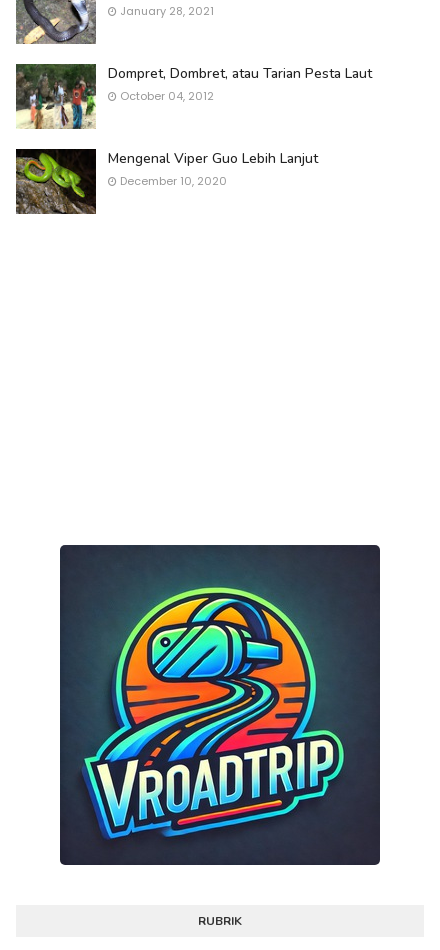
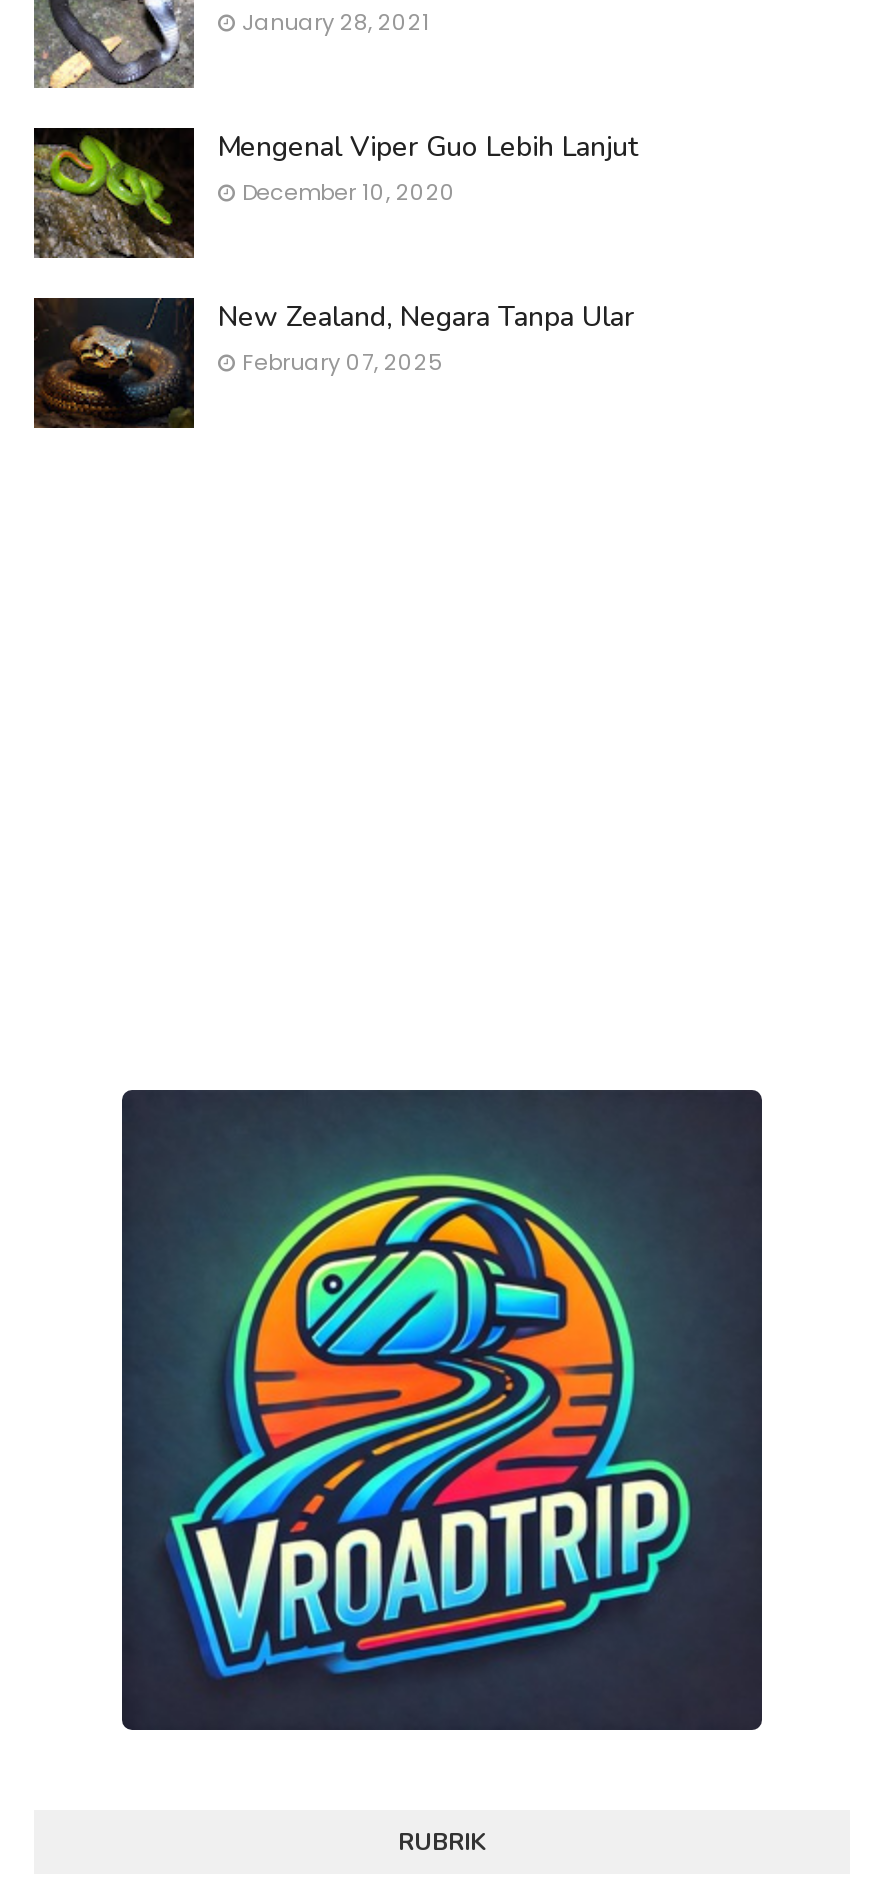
[16,63,372,129] [image] | Dompret, Dombret, atau Tarian Pesta Laut | October 04, 2012 -> none
moved [14,149,318,216] -> [30,128,638,262]: [image] | Mengenal Viper Guo Lebih Lanjut | December 10, 2020
none -> [32,298,634,428] [image] | New Zealand, Negara Tanpa Ular | February 07, 2025

